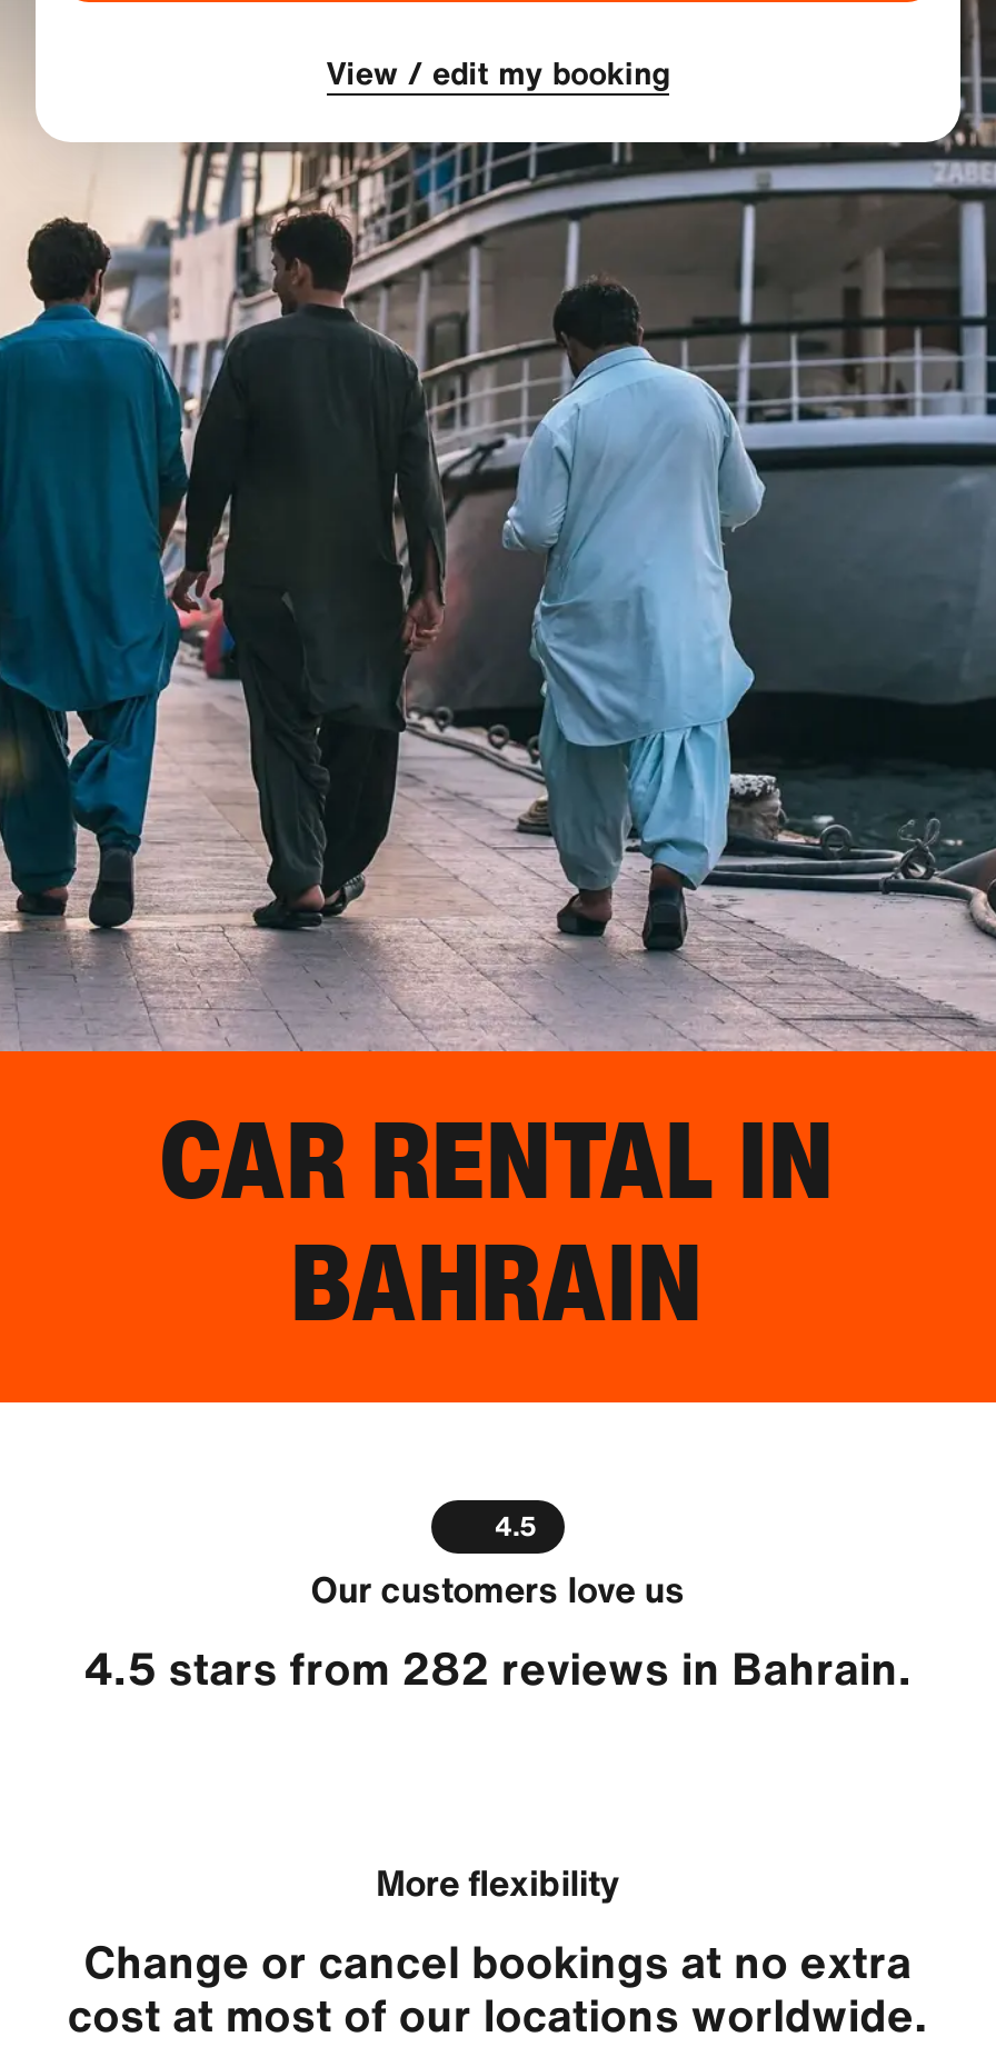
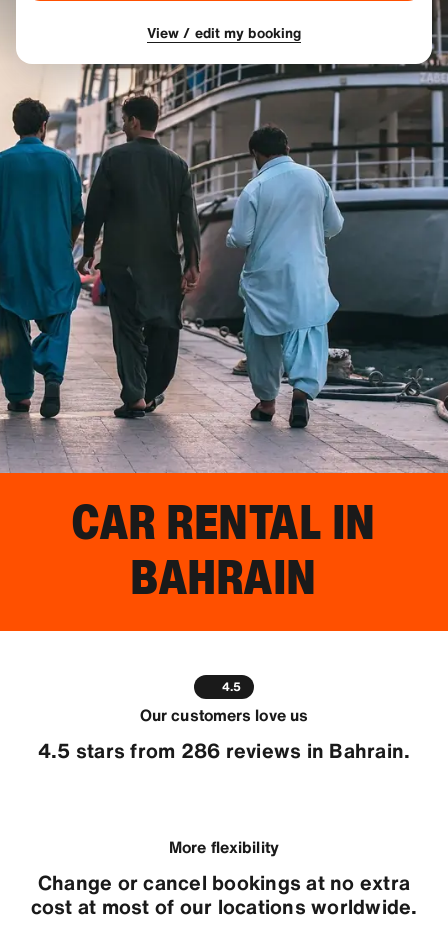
[84,1636,912,1700] 4.5 stars from 282 reviews in Bahrain. -> [38,736,410,765] 4.5 stars from 286 reviews in Bahrain.

